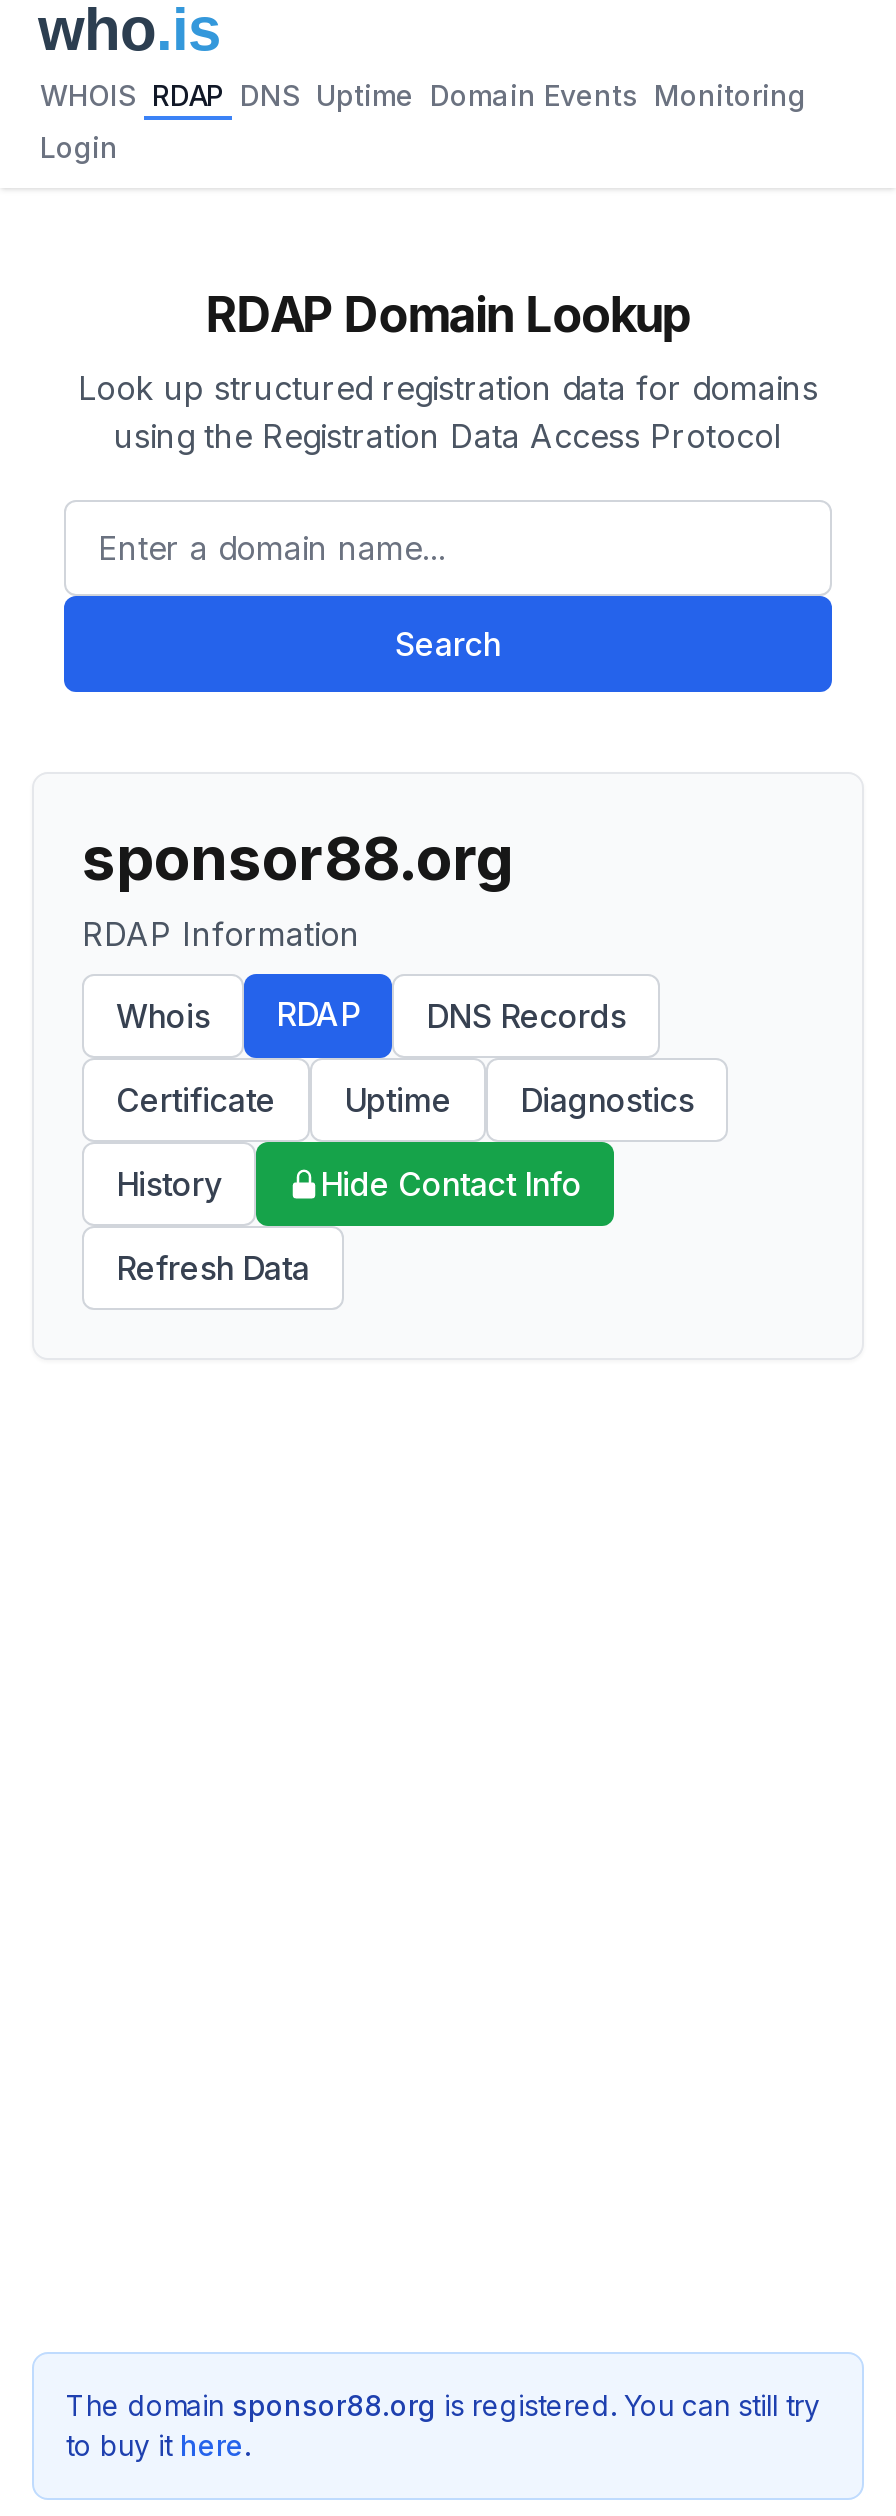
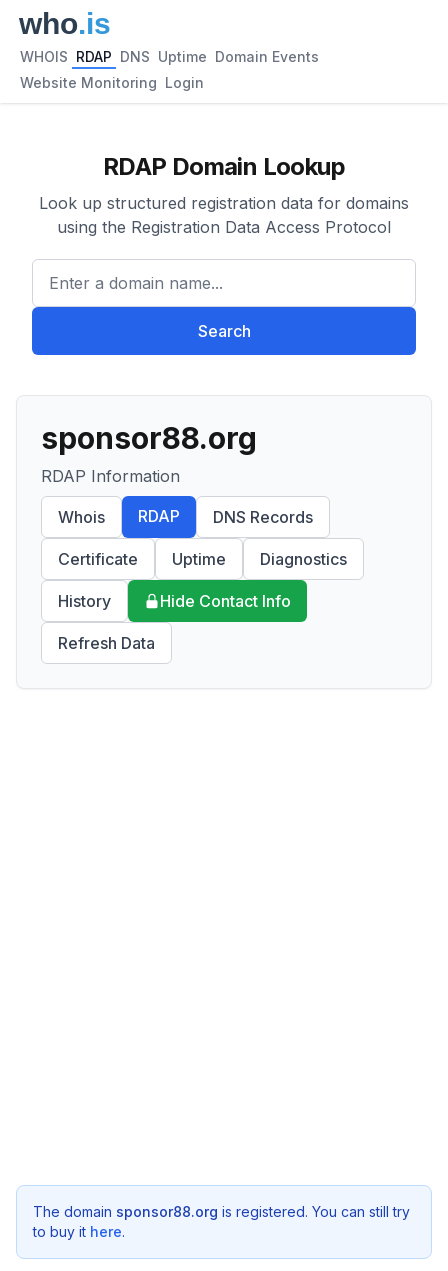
[40,78,806,112] WHOIS RDAP DNS Uptime Domain Events Monitoring -> [20,48,319,65] WHOIS RDAP DNS Uptime Domain Events
[40,130,118,164] Login -> [20,74,204,91] Website Monitoring Login

